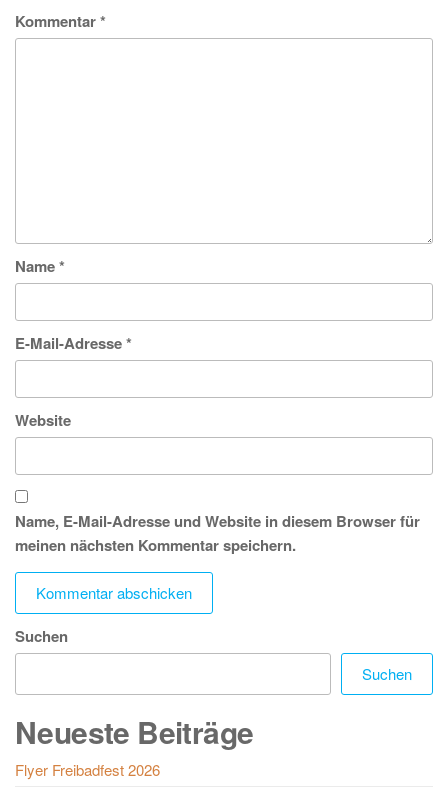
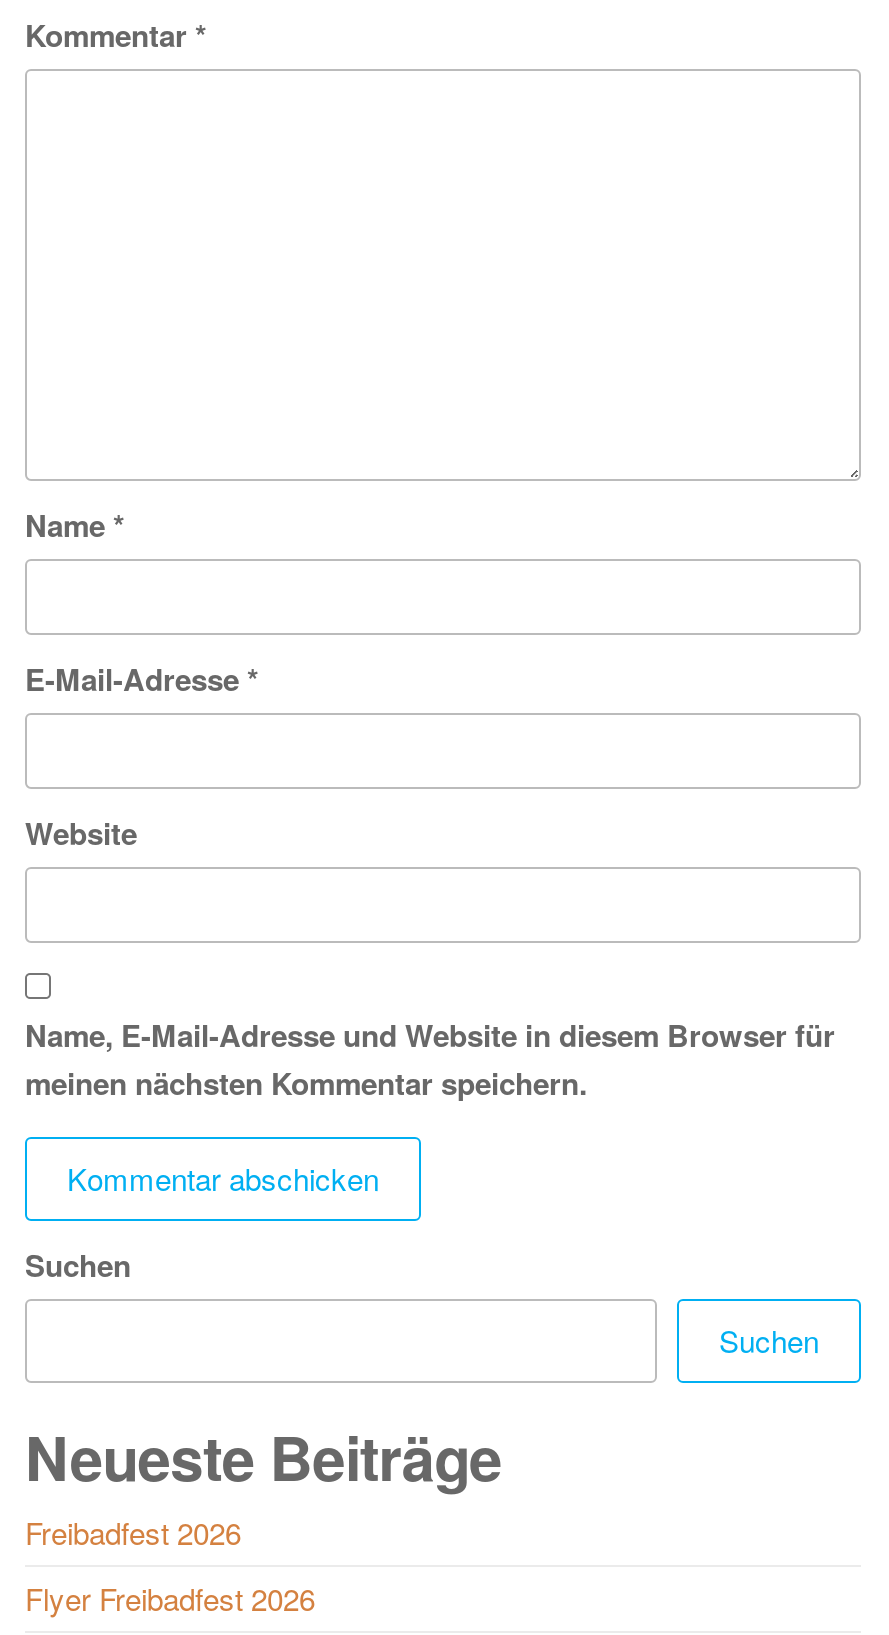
none -> [25,1511,241,1553] Freibadfest 2026

